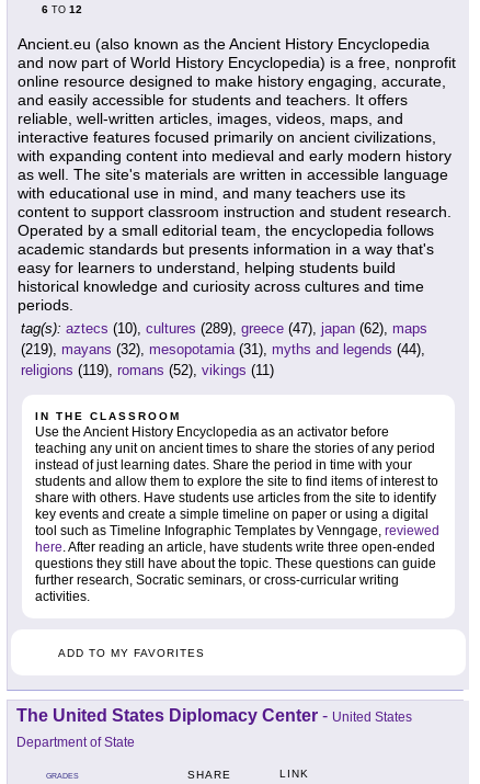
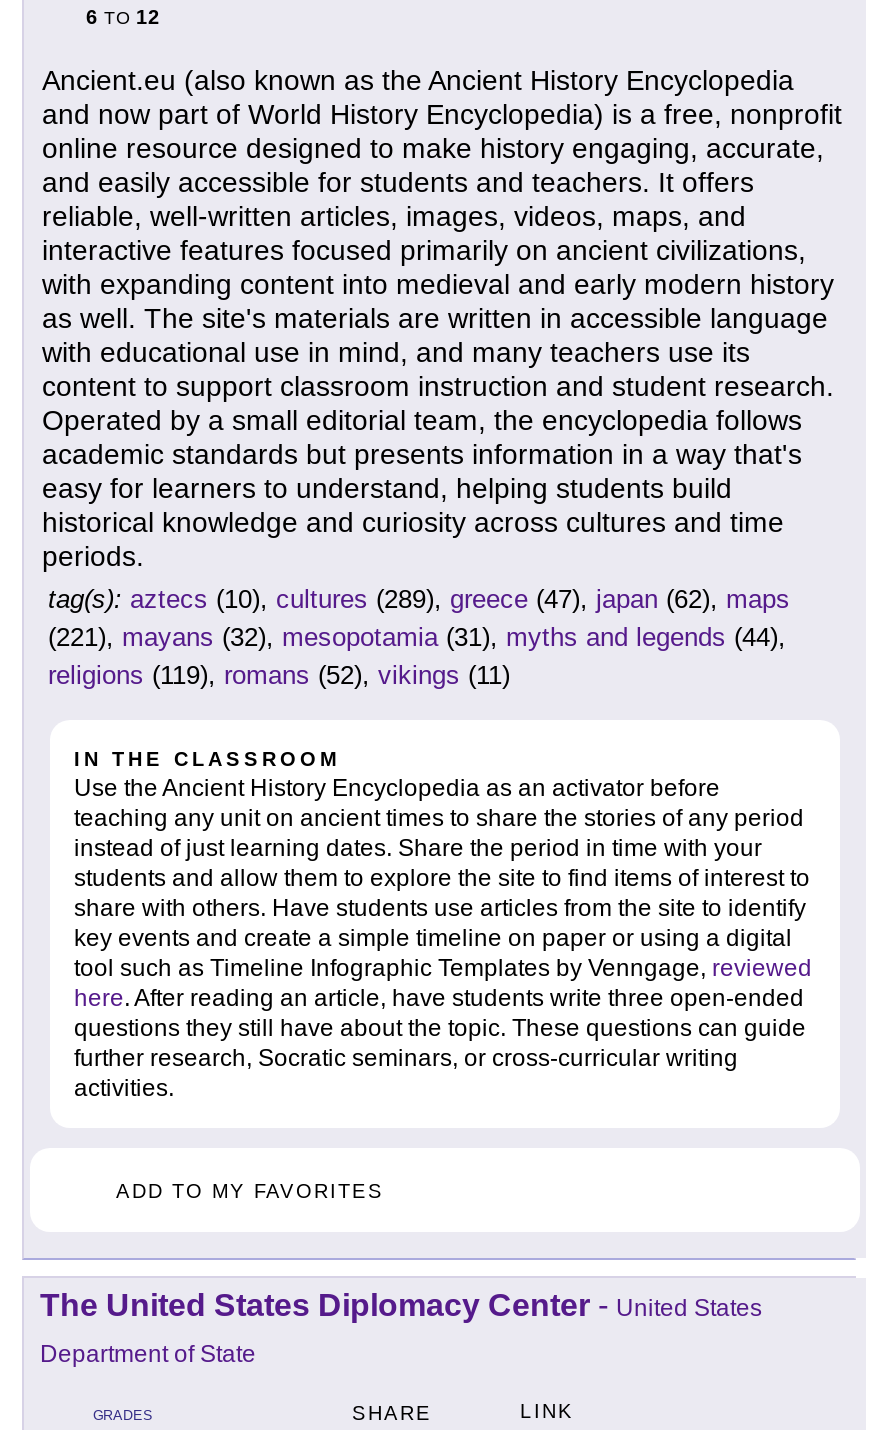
[21,341,425,358] (219), mayans (32), mesopotamia (31), myths and legends (44), -> [48,623,786,653] (221), mayans (32), mesopotamia (31), myths and legends (44),

